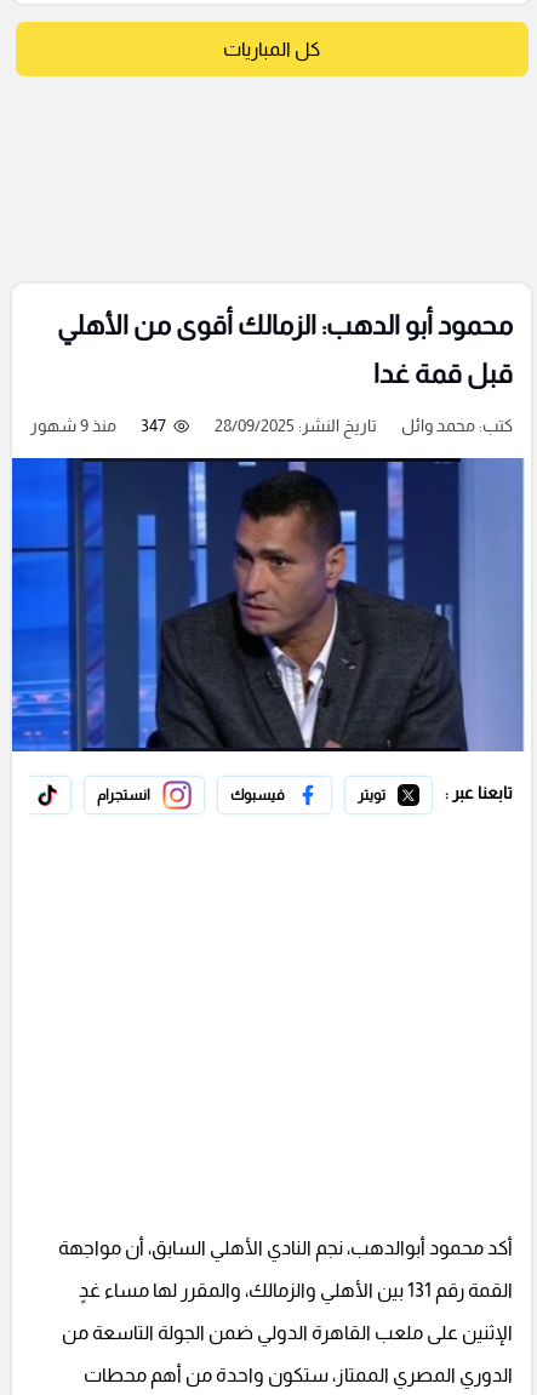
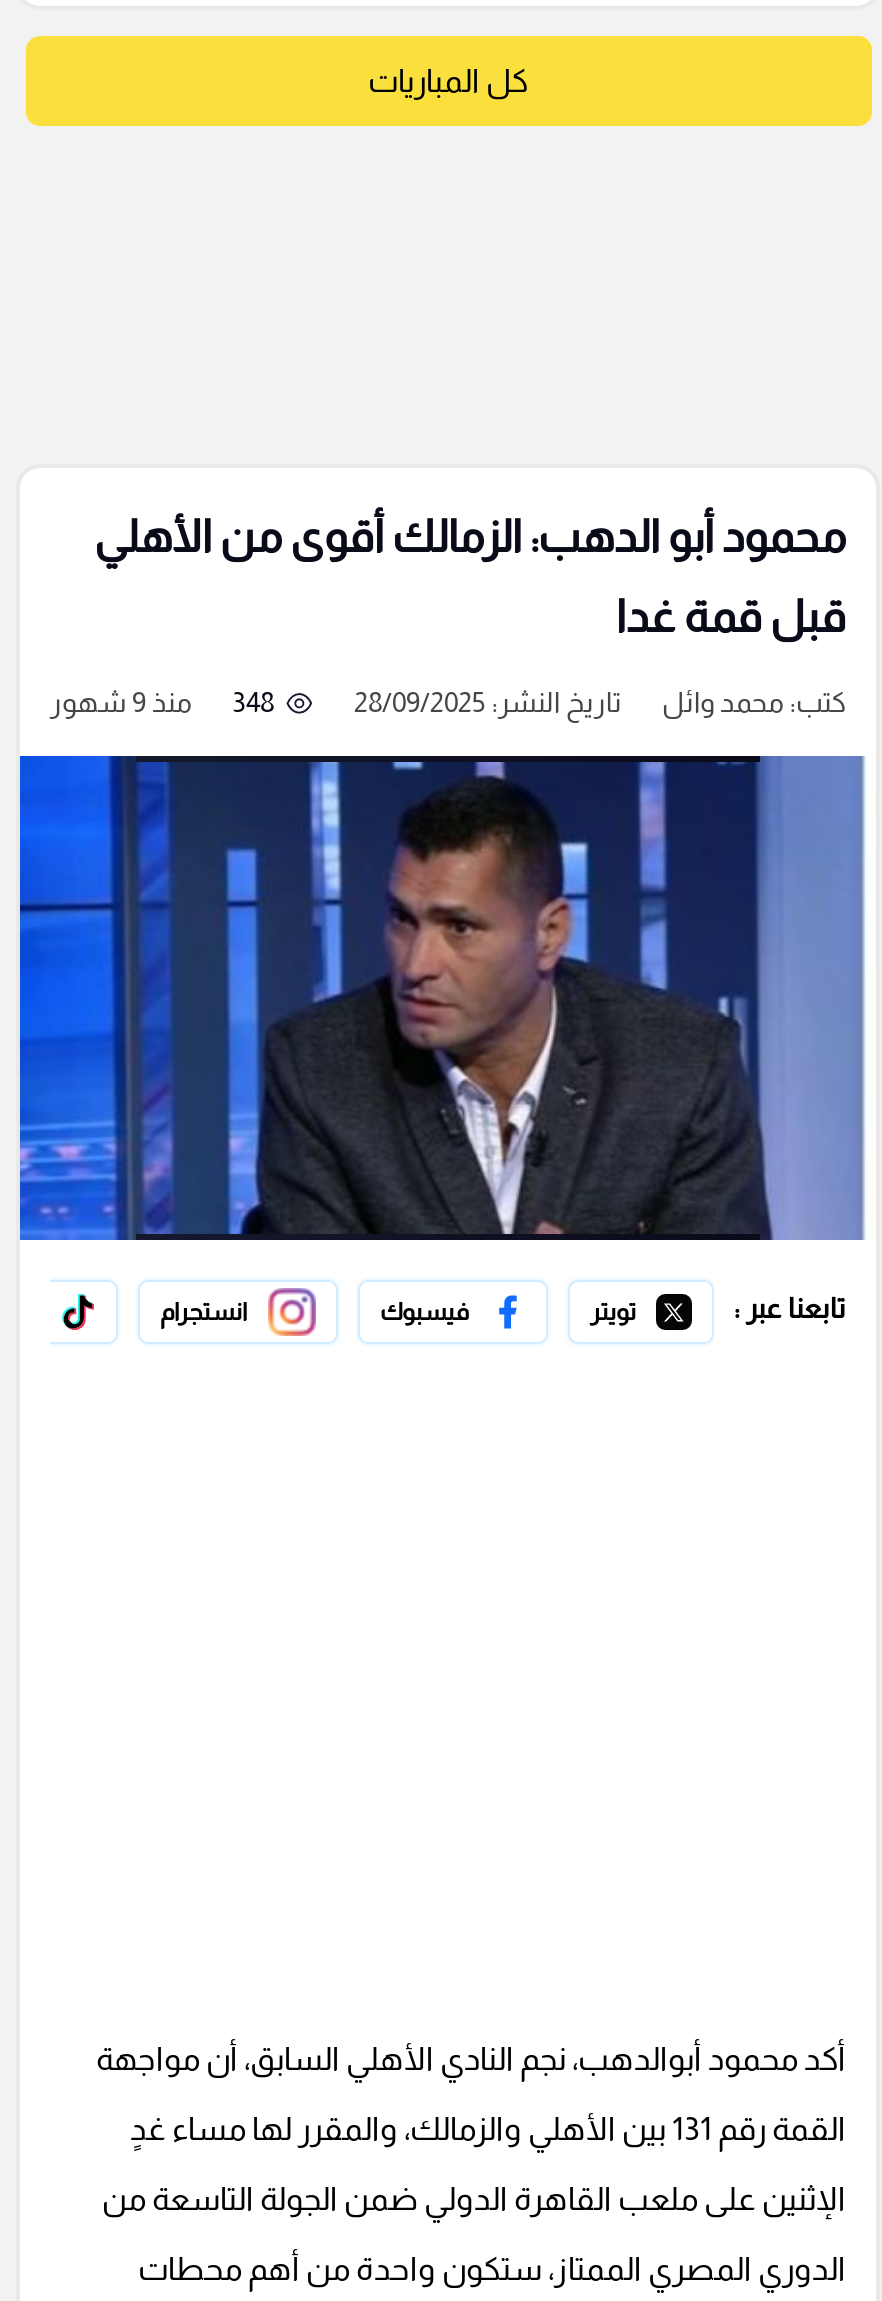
[141,416,166,435] 347 -> [232,686,274,718] 348

